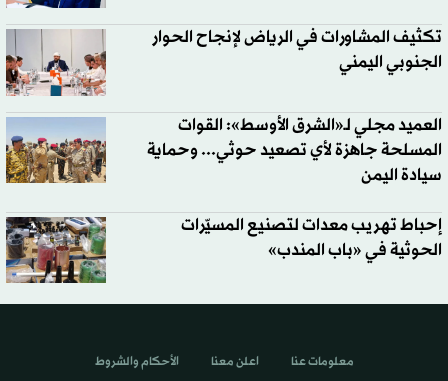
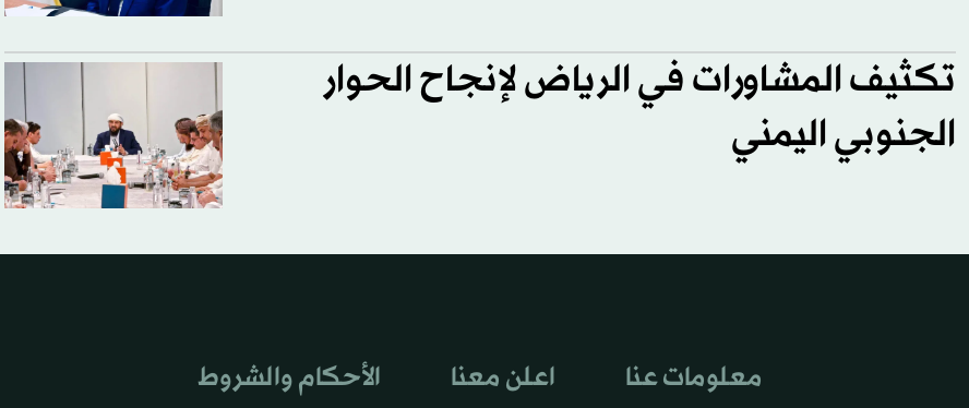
[5,114,442,284] [image] | العميد مجلي لـ«الشرق الأوسط»: القوات | المسلحة جاهزة لأي تصعيد حوثي... وحماية | سيادة اليمن | إحباط تهريب معدات لتصنيع المسيّرات | الحوثية في «باب المندب» -> none
[5,116,106,196] [image] -> none

